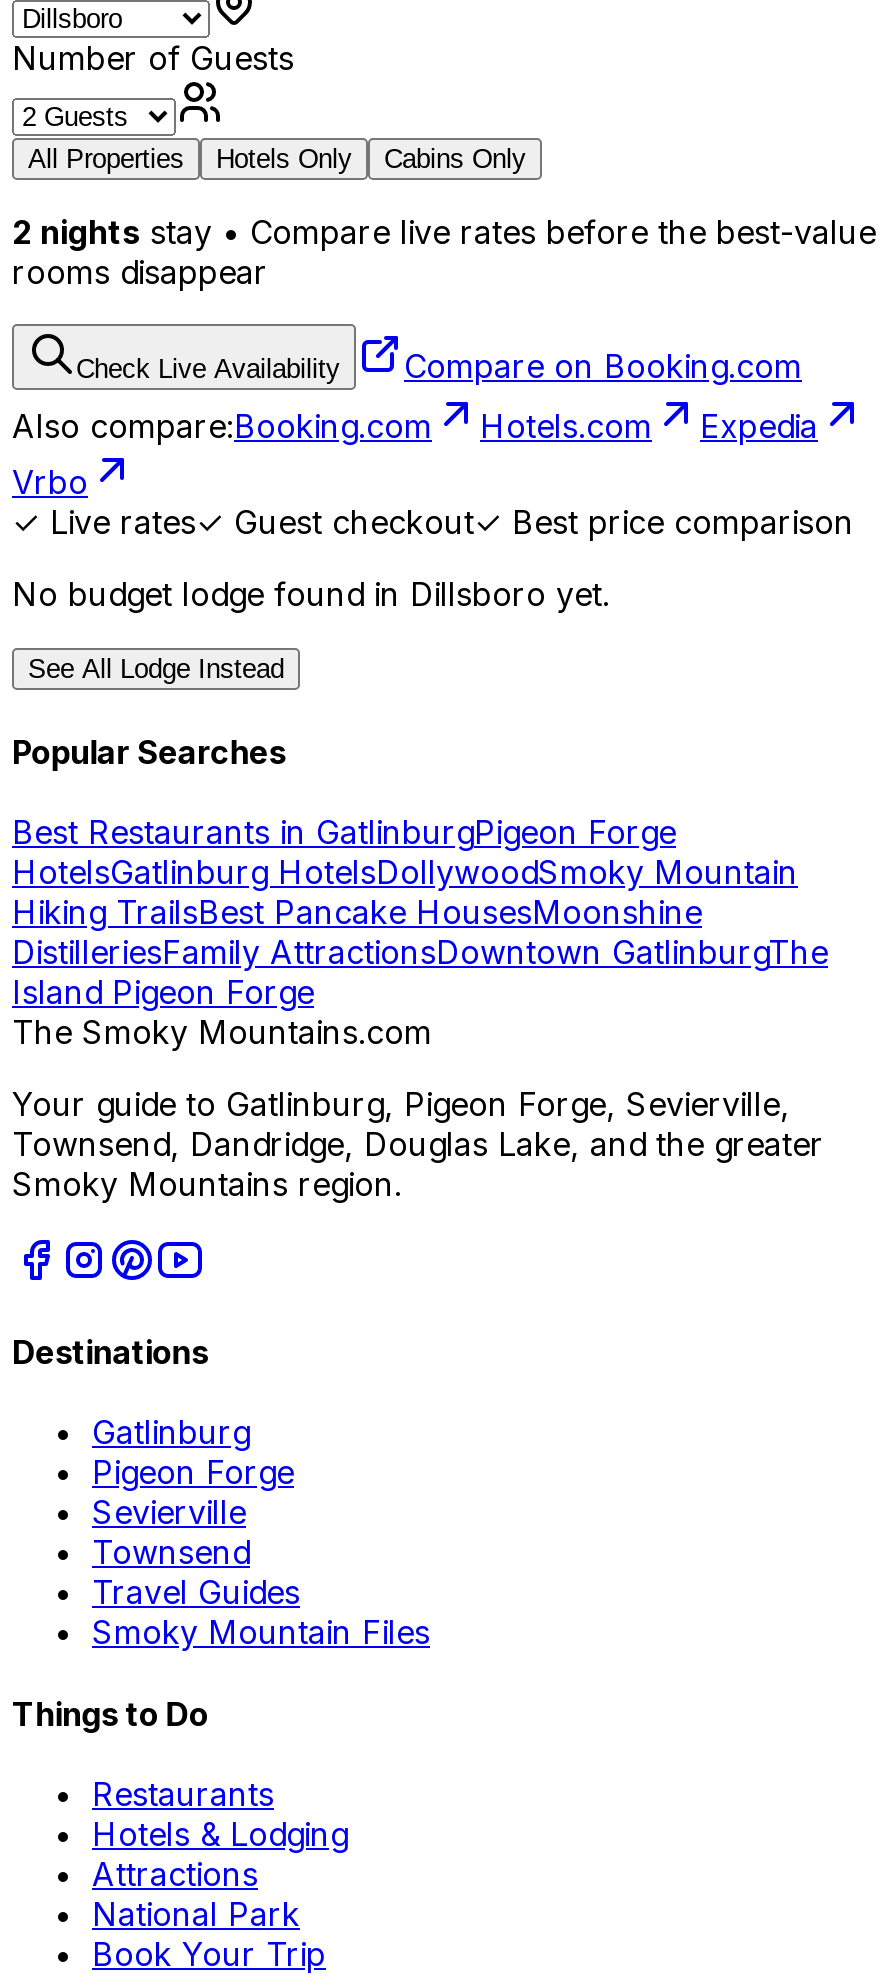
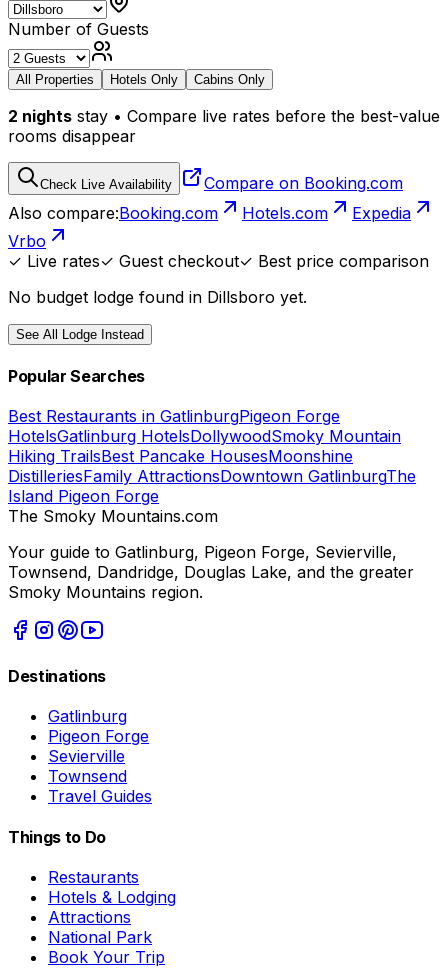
[92,1613,430,1653] Smoky Mountain Files -> none

